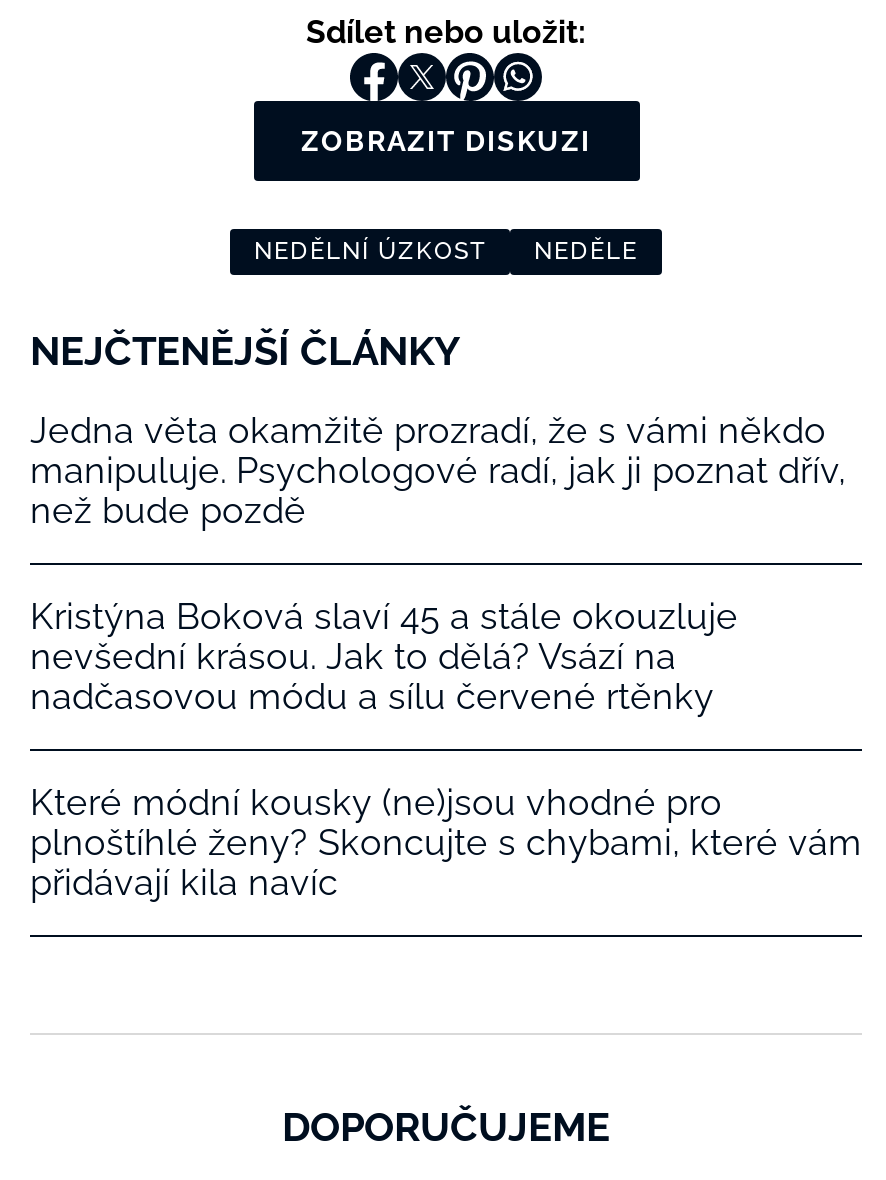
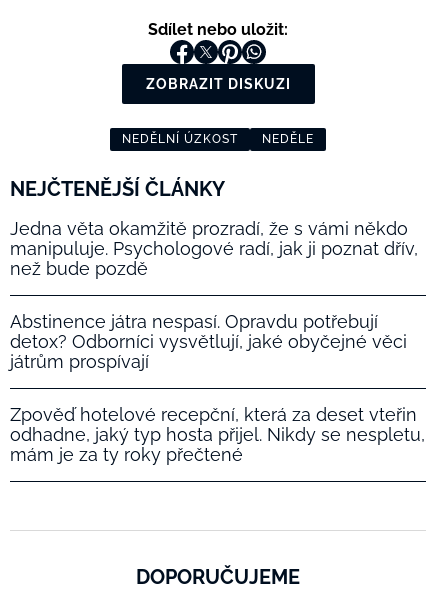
[30,595,738,717] Kristýna Boková slaví 45 a stále okouzluje | nevšední krásou. Jak to dělá? Vsází na | nadčasovou módu a sílu červené rtěnky -> [10,311,407,372] Abstinence játra nespasí. Opravdu potřebují | detox? Odborníci vysvětlují, jaké obyčejné věci | játrům prospívají
[30,781,862,903] Které módní kousky (ne)jsou vhodné pro | plnoštíhlé ženy? Skoncujte s chybami, které vám | přidávají kila navíc -> [10,404,425,465] Zpověď hotelové recepční, která za deset vteřin | odhadne, jaký typ hosta přijel. Nikdy se nespletu, | mám je za ty roky přečtené

